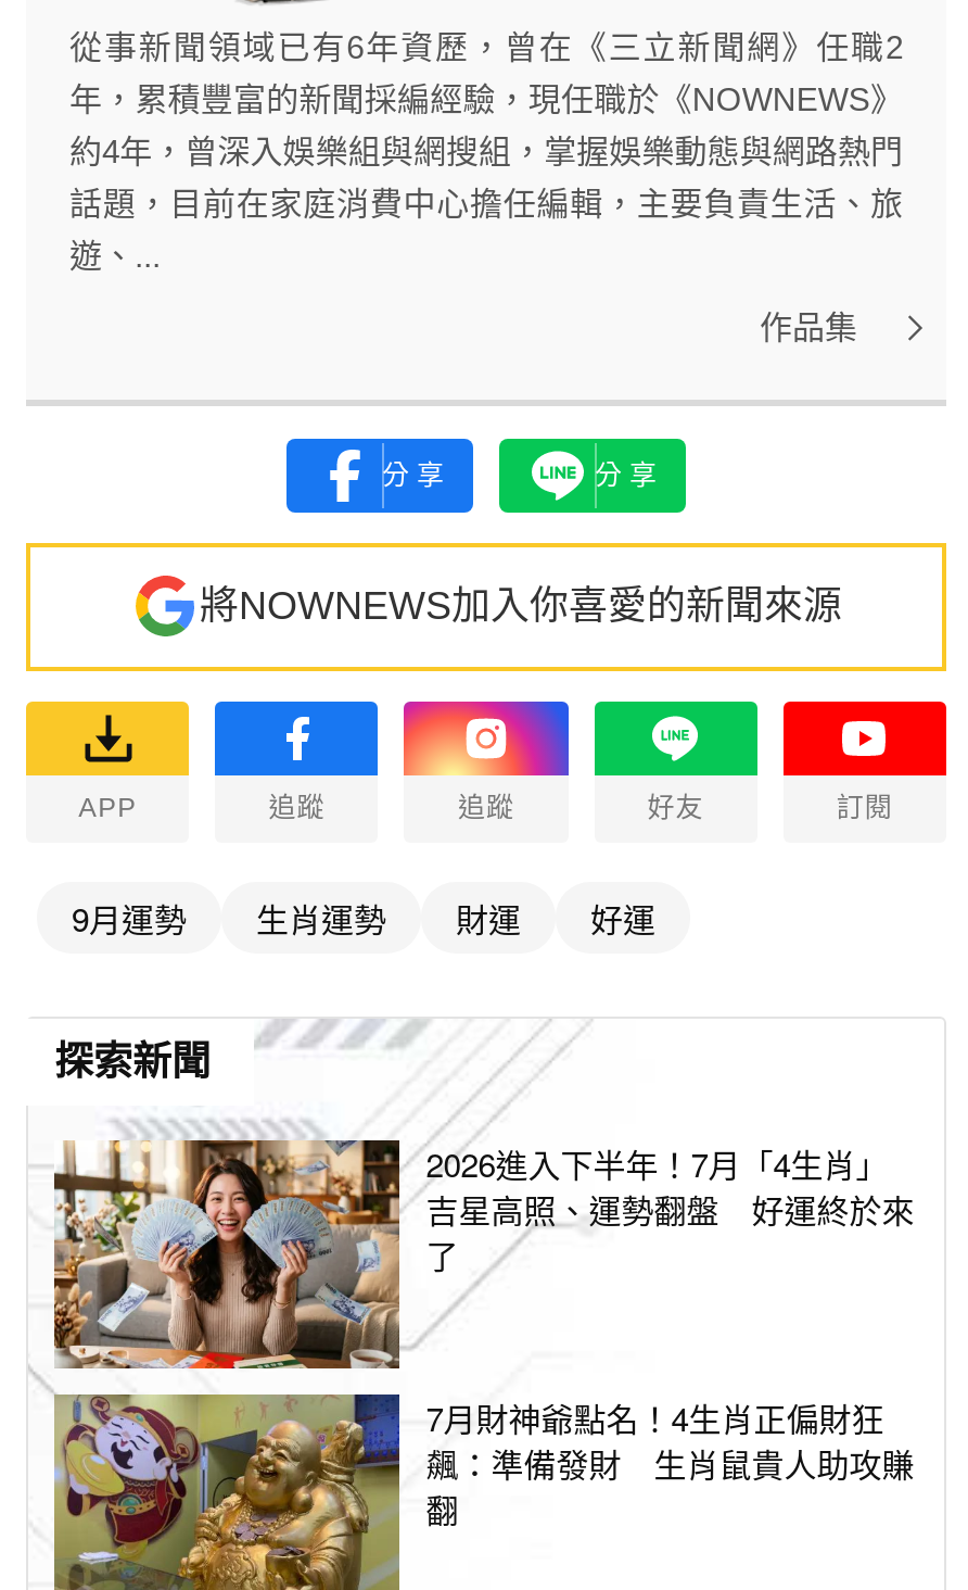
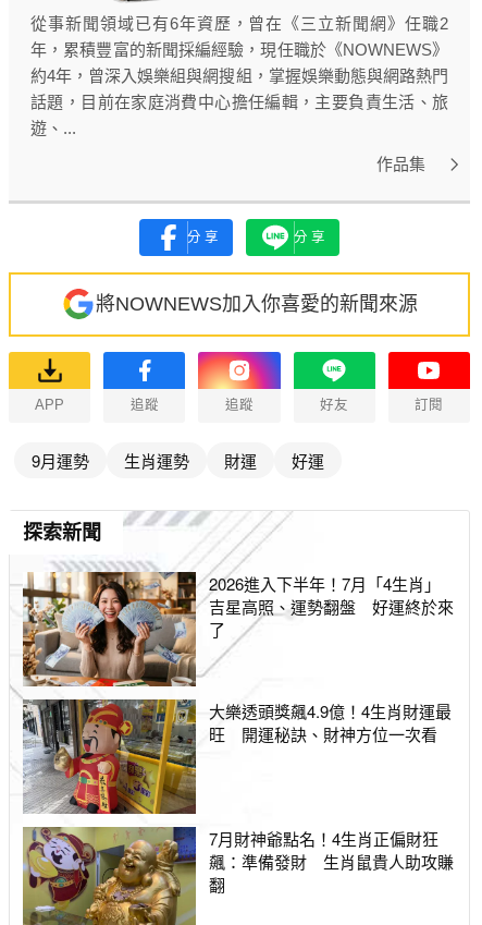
none -> [23,698,452,815] [image] | 大樂透頭獎飆4.9億！4生肖財運最 | 旺 開運秘訣、財神方位一次看

